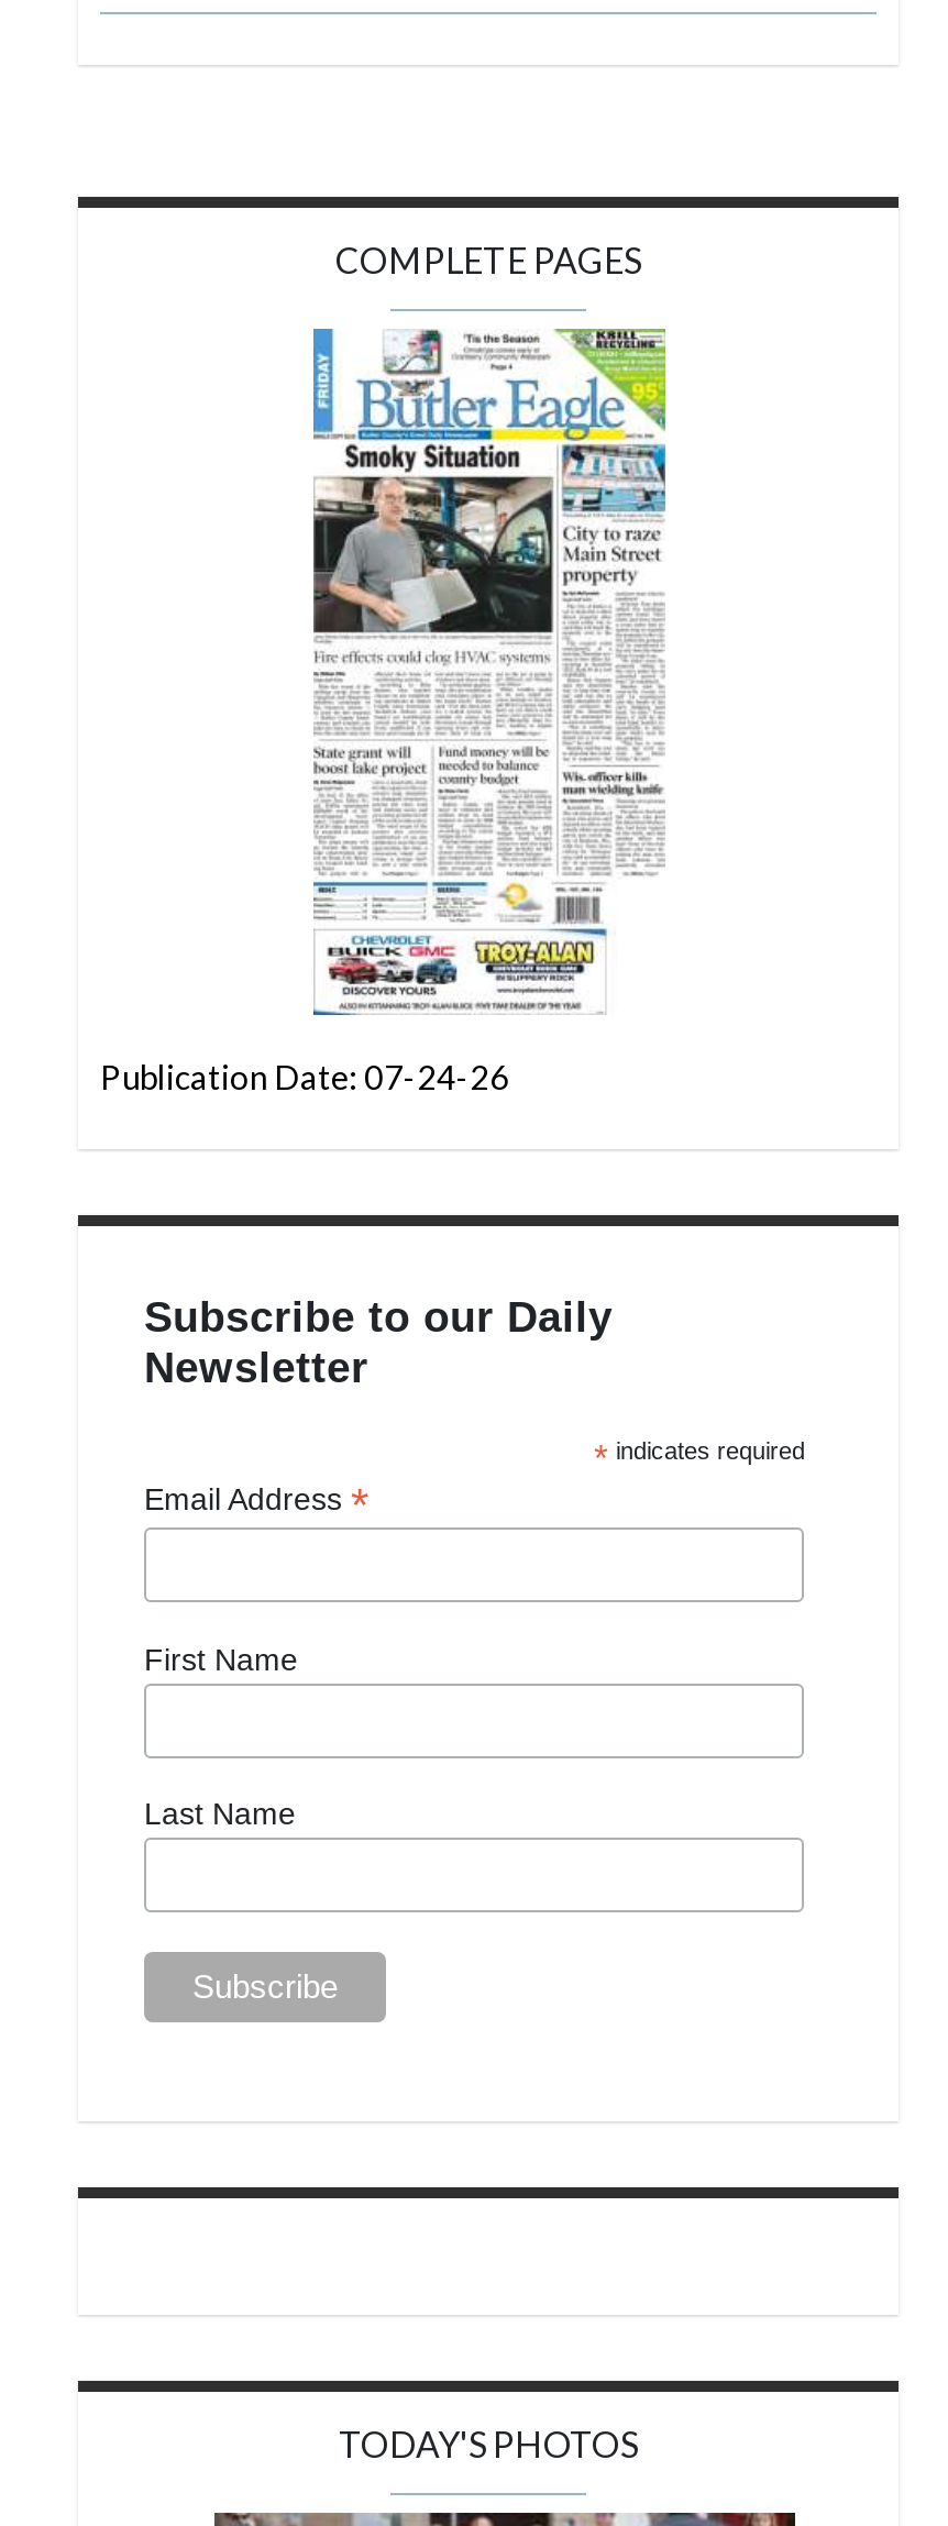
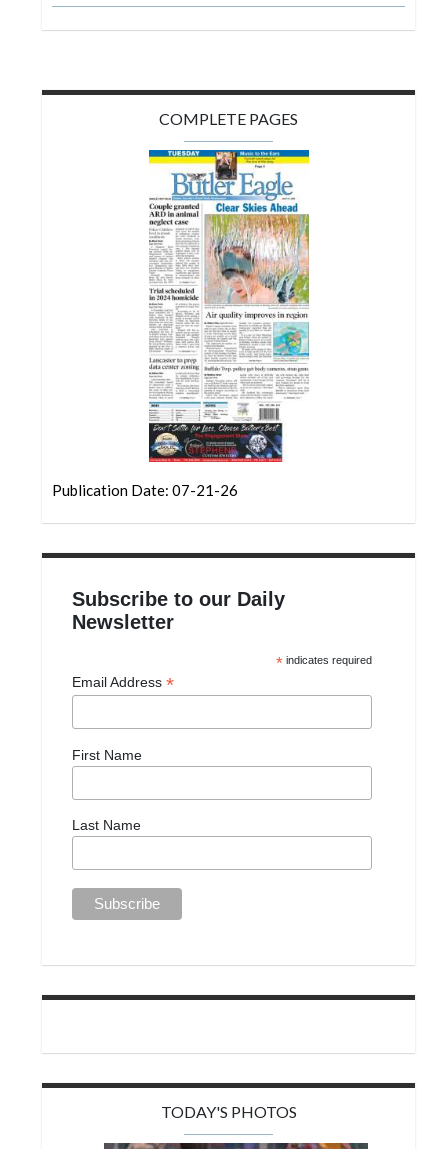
[100,327,668,1097] [image] | Publication Date: 07-24-26 -> [52,149,310,499] [image] | Publication Date: 07-21-26

